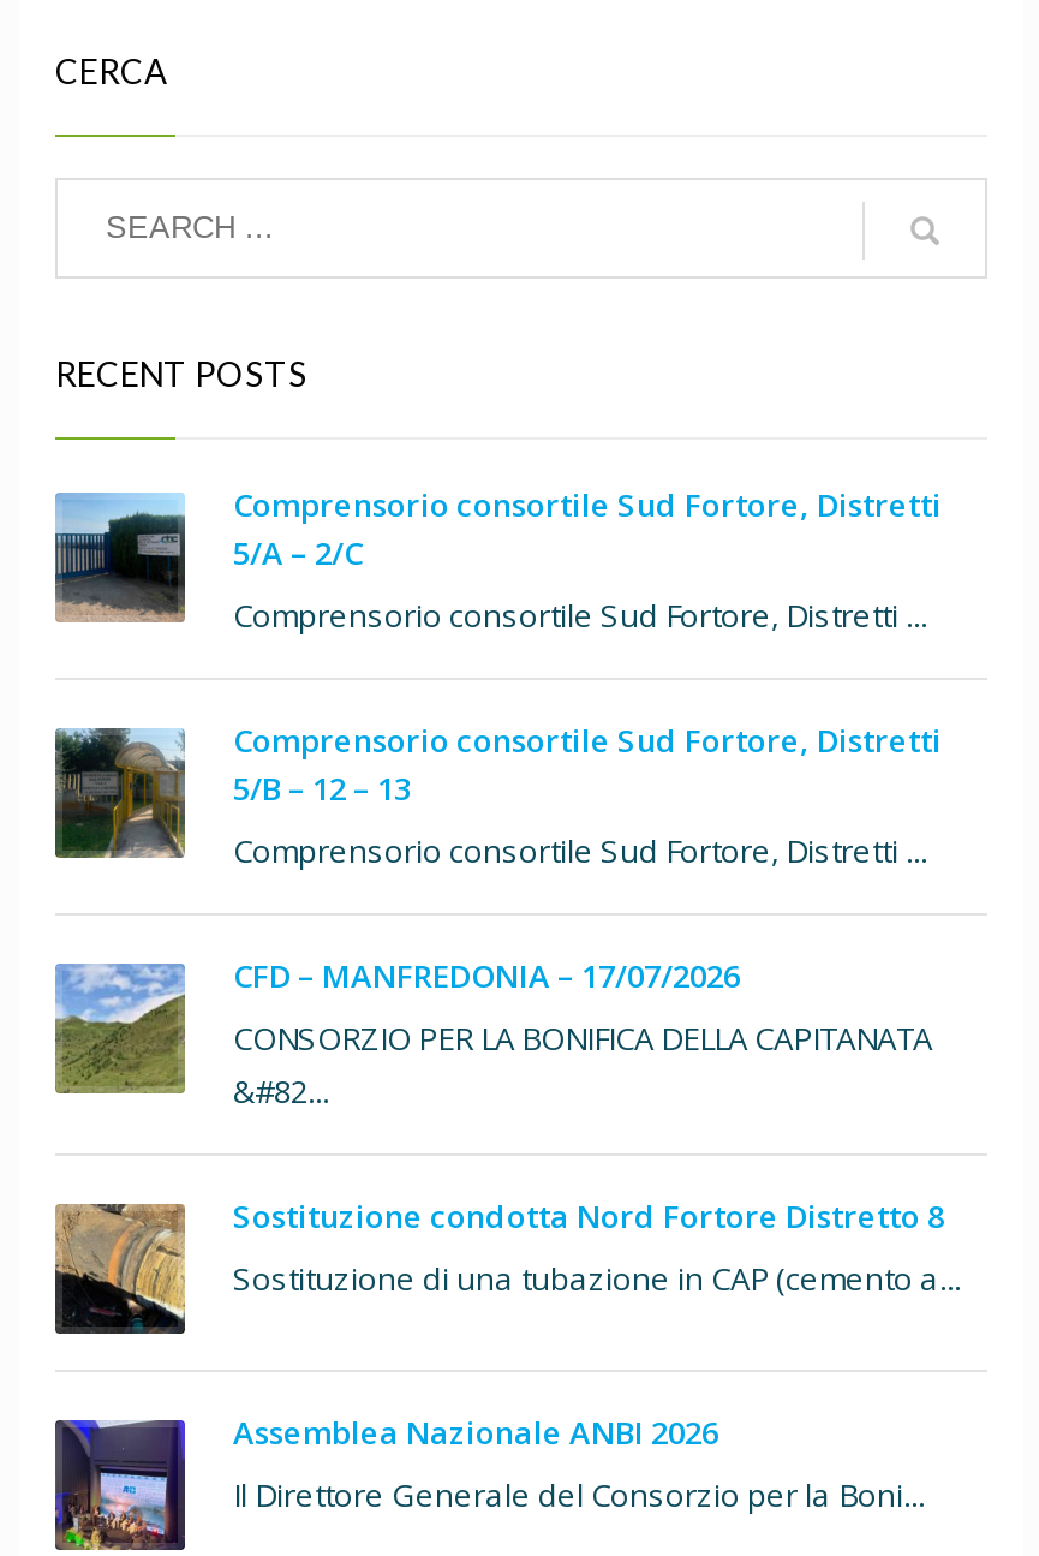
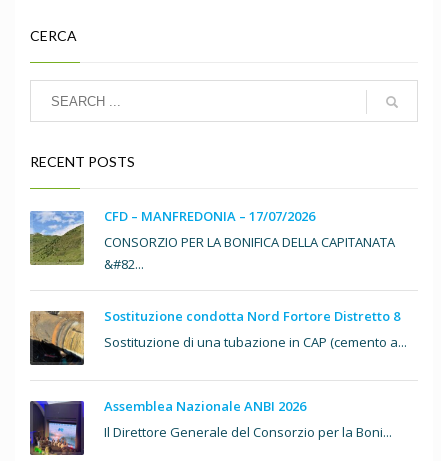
[55,482,942,871] [image] | Comprensorio consortile Sud Fortore, Distretti | 5/A – 2/C | Comprensorio consortile Sud Fortore, Distretti ... | Comprensorio consortile Sud Fortore, Distretti | 5/B – 12 – 13 | Comprensorio consortile Sud Fortore, Distretti ... -> none
[53,727,187,859] [image] -> none

